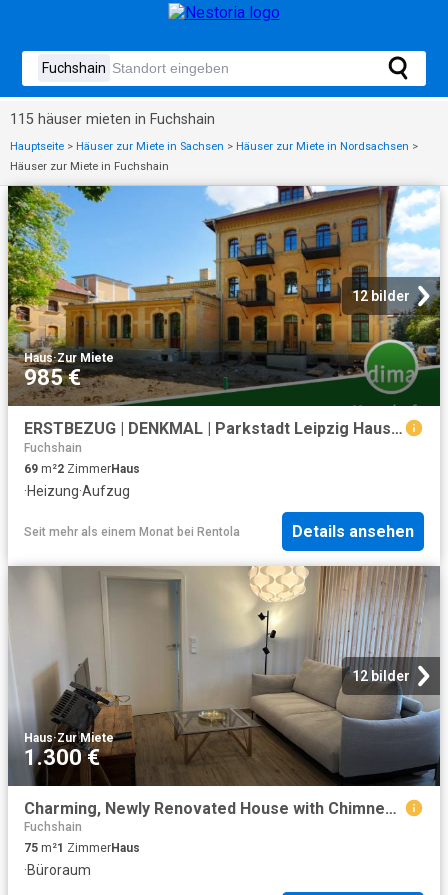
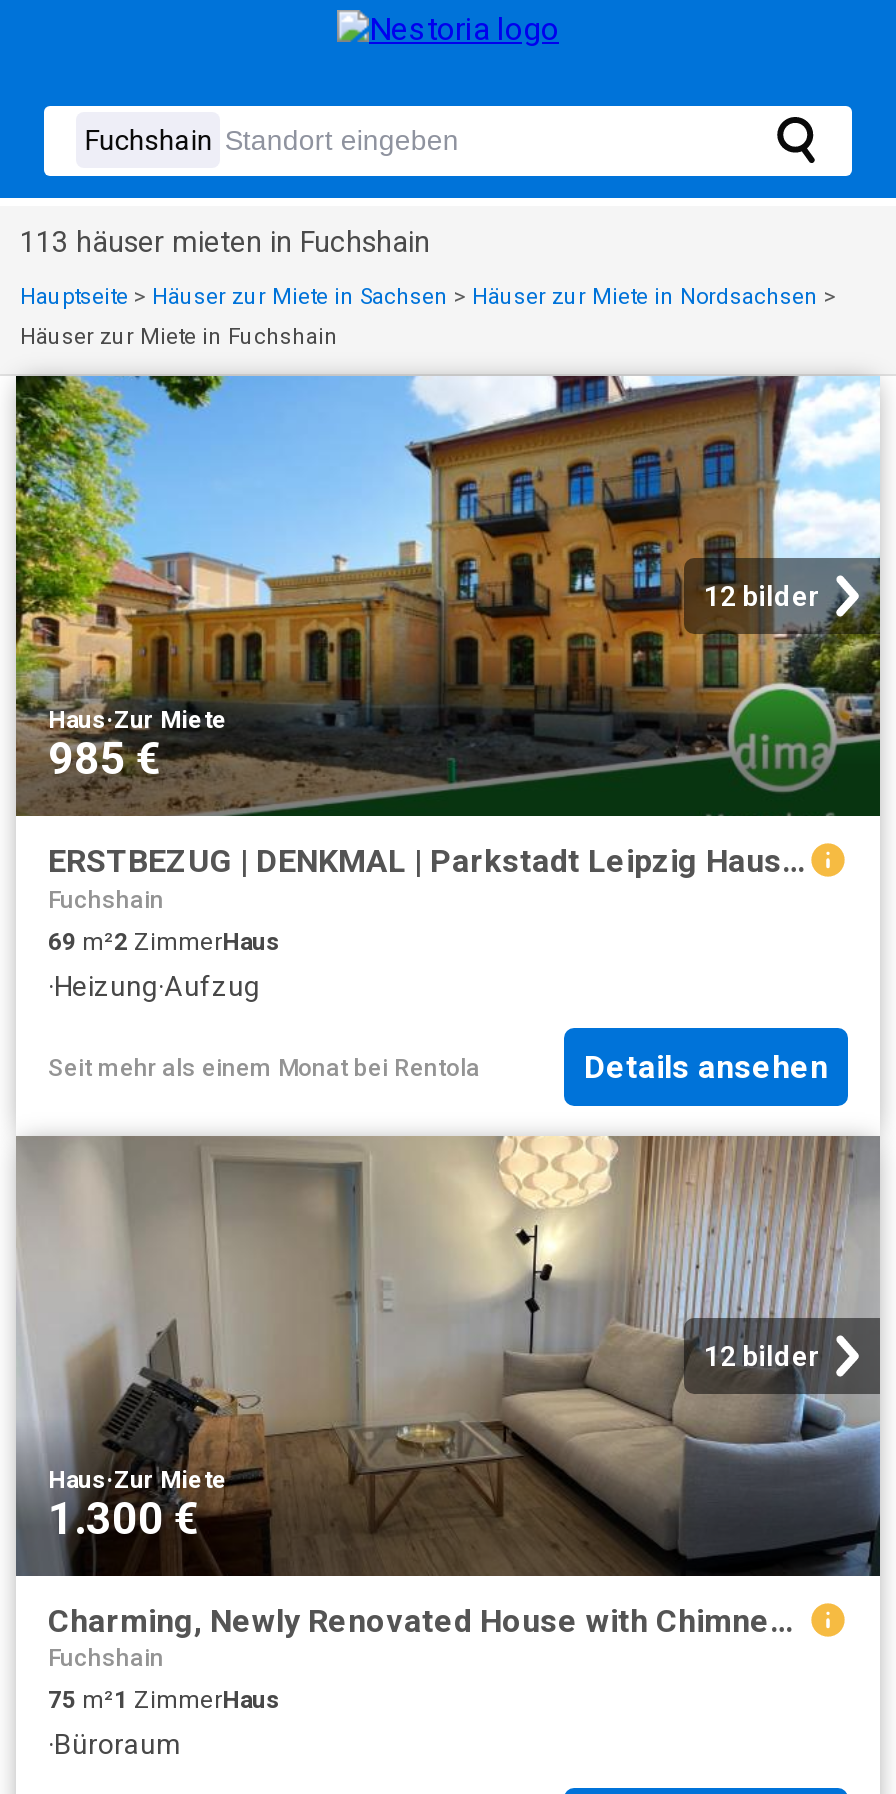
[10,111,215,128] 115 häuser mieten in Fuchshain -> [20,226,430,260] 113 häuser mieten in Fuchshain

